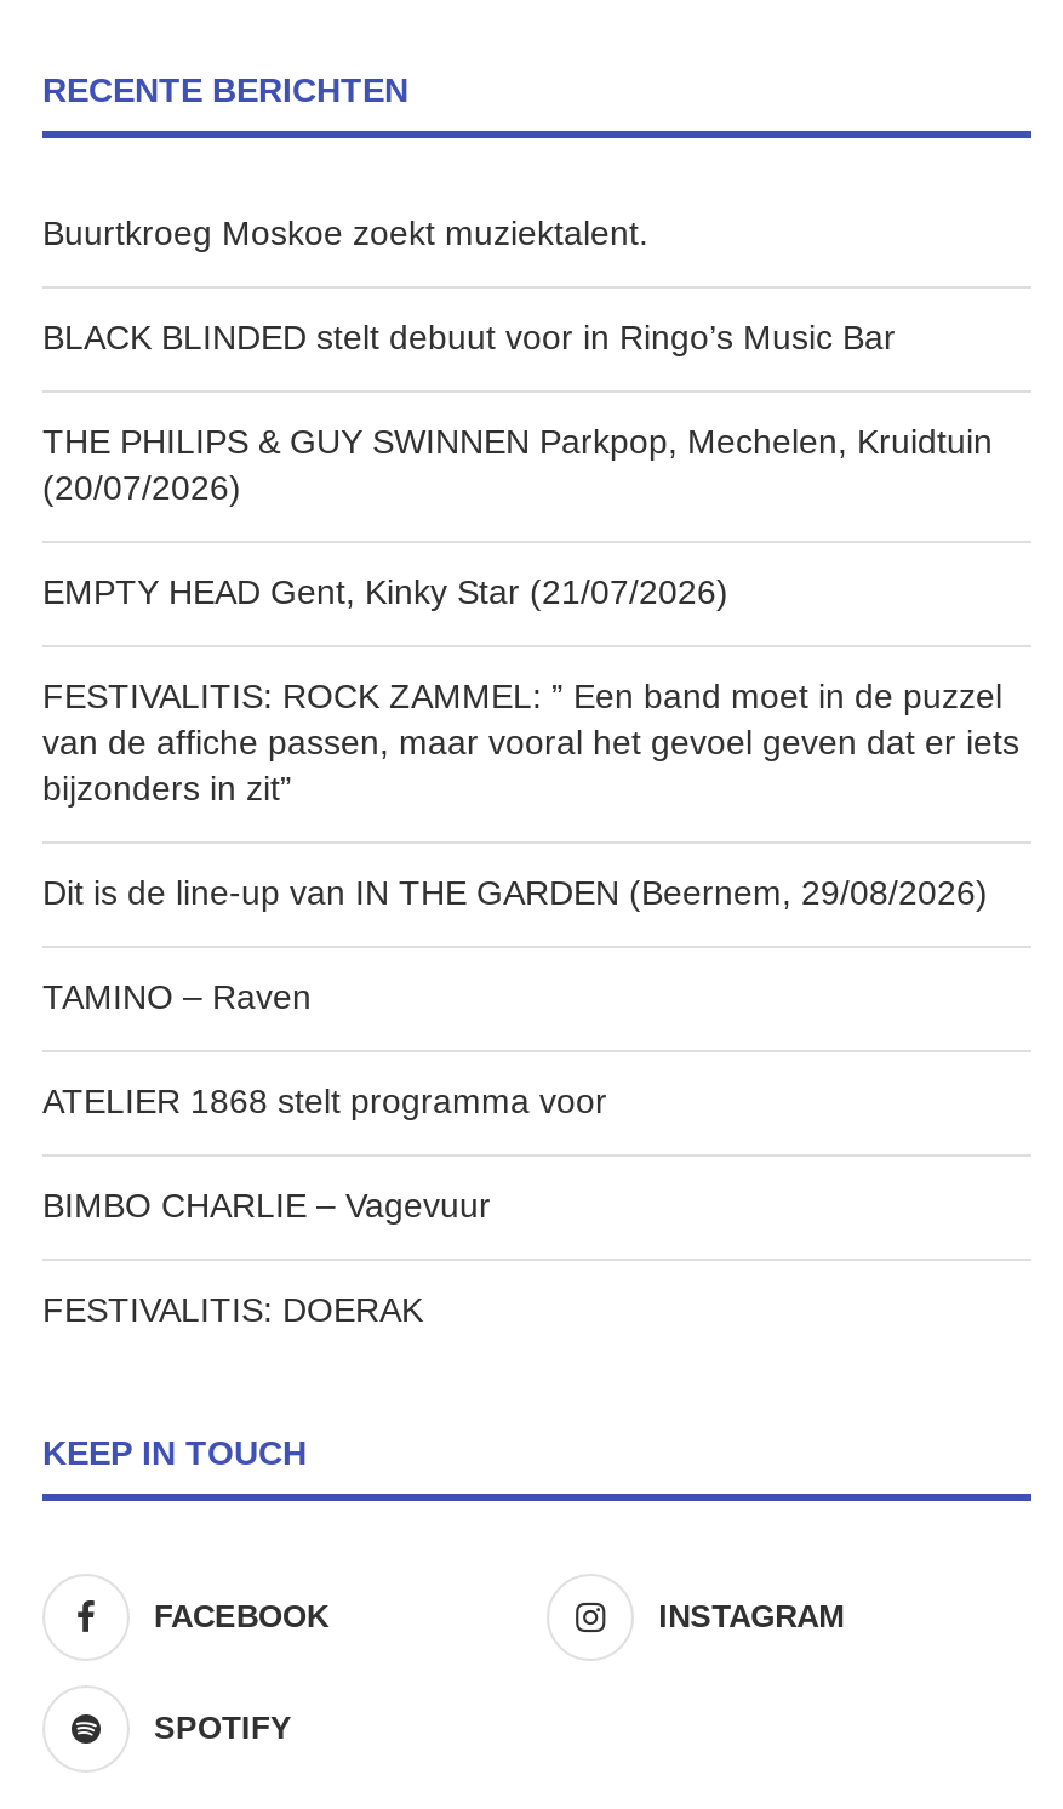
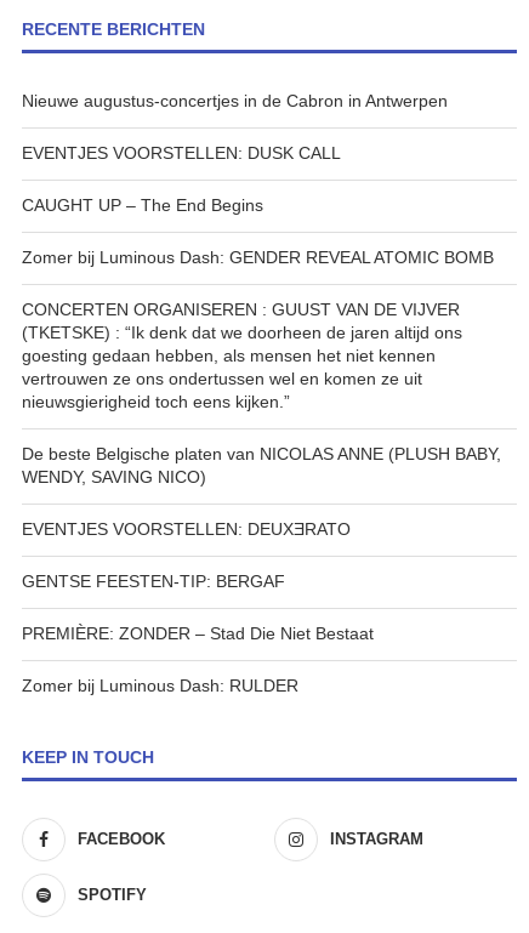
[42,214,648,253] Buurtkroeg Moskoe zoekt muziektalent. -> [22,91,448,111] Nieuwe augustus-concertjes in de Cabron in Antwerpen
[42,319,896,357] BLACK BLINDED stelt debuut voor in Ringo’s Music Bar -> [22,144,341,163] EVENTJES VOORSTELLEN: DUSK CALL
[42,423,993,508] THE PHILIPS & GUY SWINNEN Parkpop, Mechelen, Kruidtuin | (20/07/2026) -> [22,196,263,215] CAUGHT UP – The End Begins
[42,573,728,612] EMPTY HEAD Gent, Kinky Star (21/07/2026) -> [22,248,494,267] Zomer bij Luminous Dash: GENDER REVEAL ATOMIC BOMB
[42,678,1019,808] FESTIVALITIS: ROCK ZAMMEL: ” Een band moet in de puzzel | van de affiche passen, maar vooral het gevoel geven dat er iets | bijzonders in zit” -> [22,300,462,412] CONCERTEN ORGANISEREN : GUUST VAN DE VIJVER | (TKETSKE) : “Ik denk dat we doorheen de jaren altijd ons | goesting gedaan hebben, als mensen het niet kennen | vertrouwen ze ons ondertussen wel en komen ze uit | nieuwsgierigheid toch eens kijken.”
[42,874,988,913] Dit is de line-up van IN THE GARDEN (Beernem, 29/08/2026) -> [22,445,501,487] De beste Belgische platen van NICOLAS ANNE (PLUSH BABY, | WENDY, SAVING NICO)
[42,978,312,1017] TAMINO – Raven -> [22,520,351,539] EVENTJES VOORSTELLEN: DEUXƎRATO
[42,1082,607,1121] ATELIER 1868 stelt programma voor -> [22,572,285,591] GENTSE FEESTEN-TIP: BERGAF
[42,1187,491,1226] BIMBO CHARLIE – Vagevuur -> [22,624,374,644] PREMIÈRE: ZONDER – Stad Die Niet Bestaat
[42,1291,423,1330] FESTIVALITIS: DOERAK -> [22,676,298,696] Zomer bij Luminous Dash: RULDER

